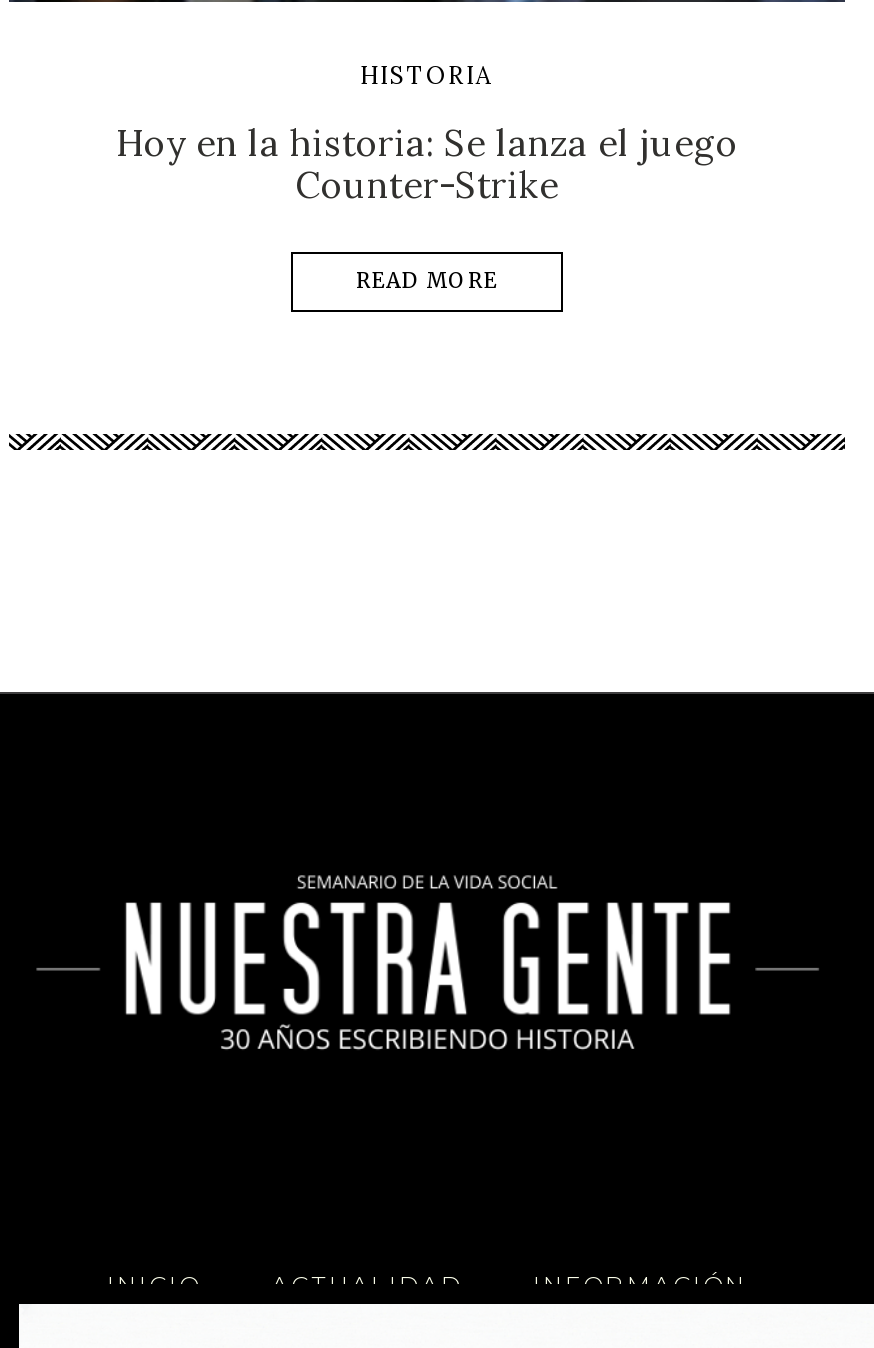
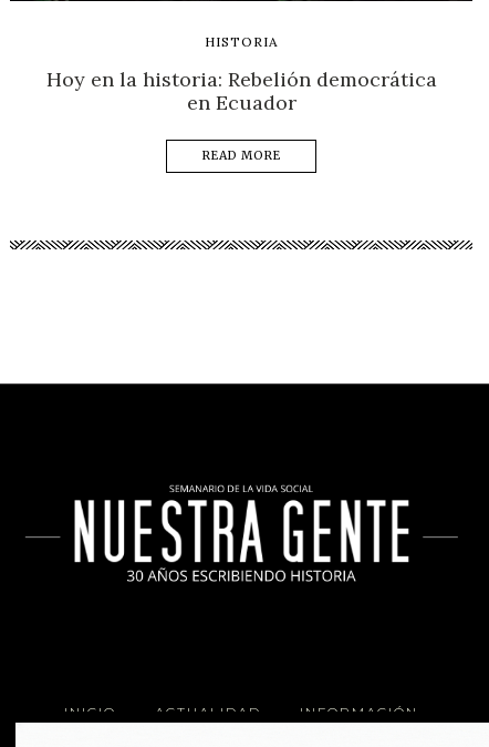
[116,120,738,208] Hoy en la historia: Se lanza el juego | Counter-Strike -> [46,67,436,115] Hoy en la historia: Rebelión democrática | en Ecuador

